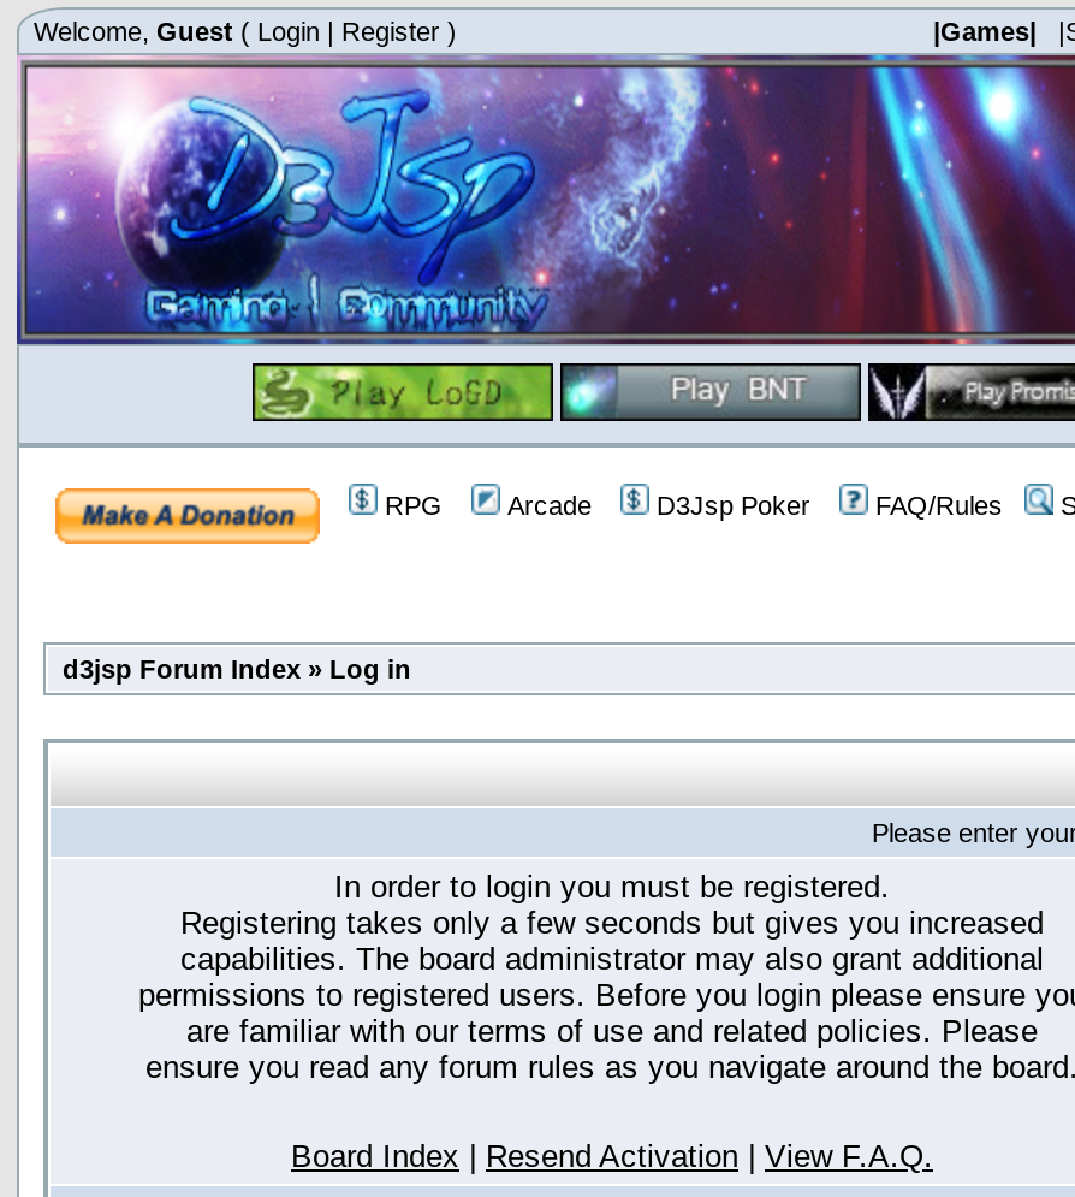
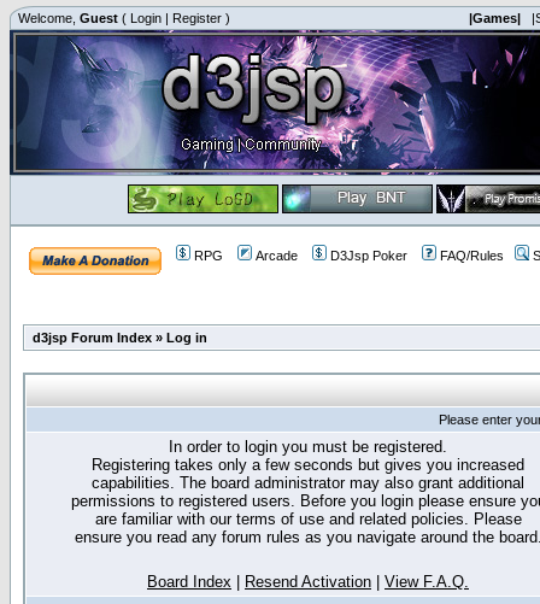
[14,53,1068,346] [image] -> [8,29,536,176] [image]

